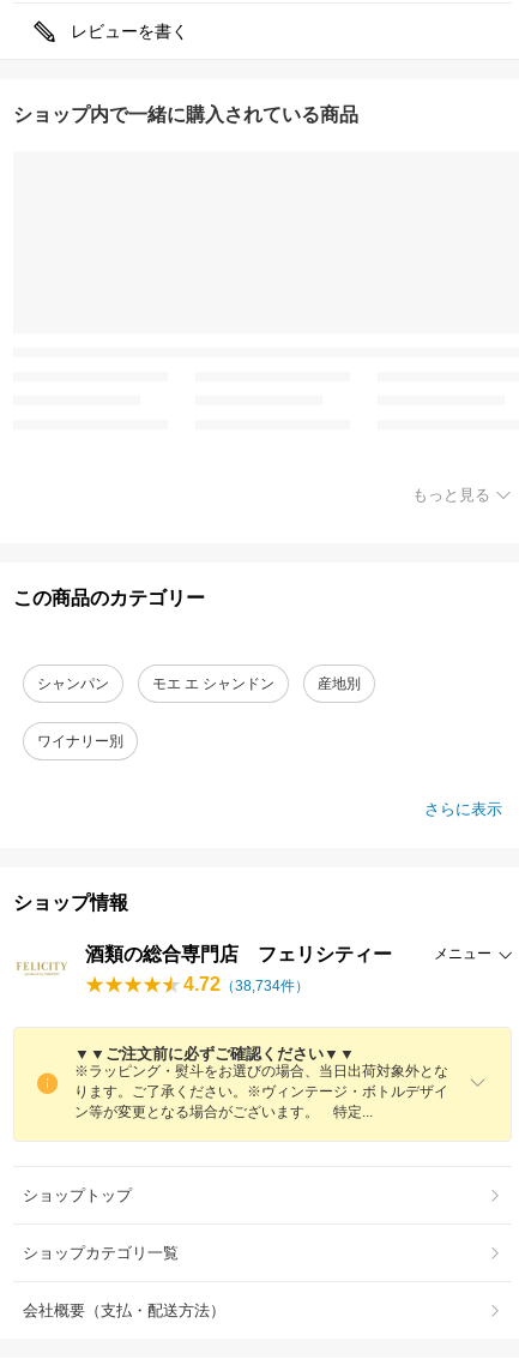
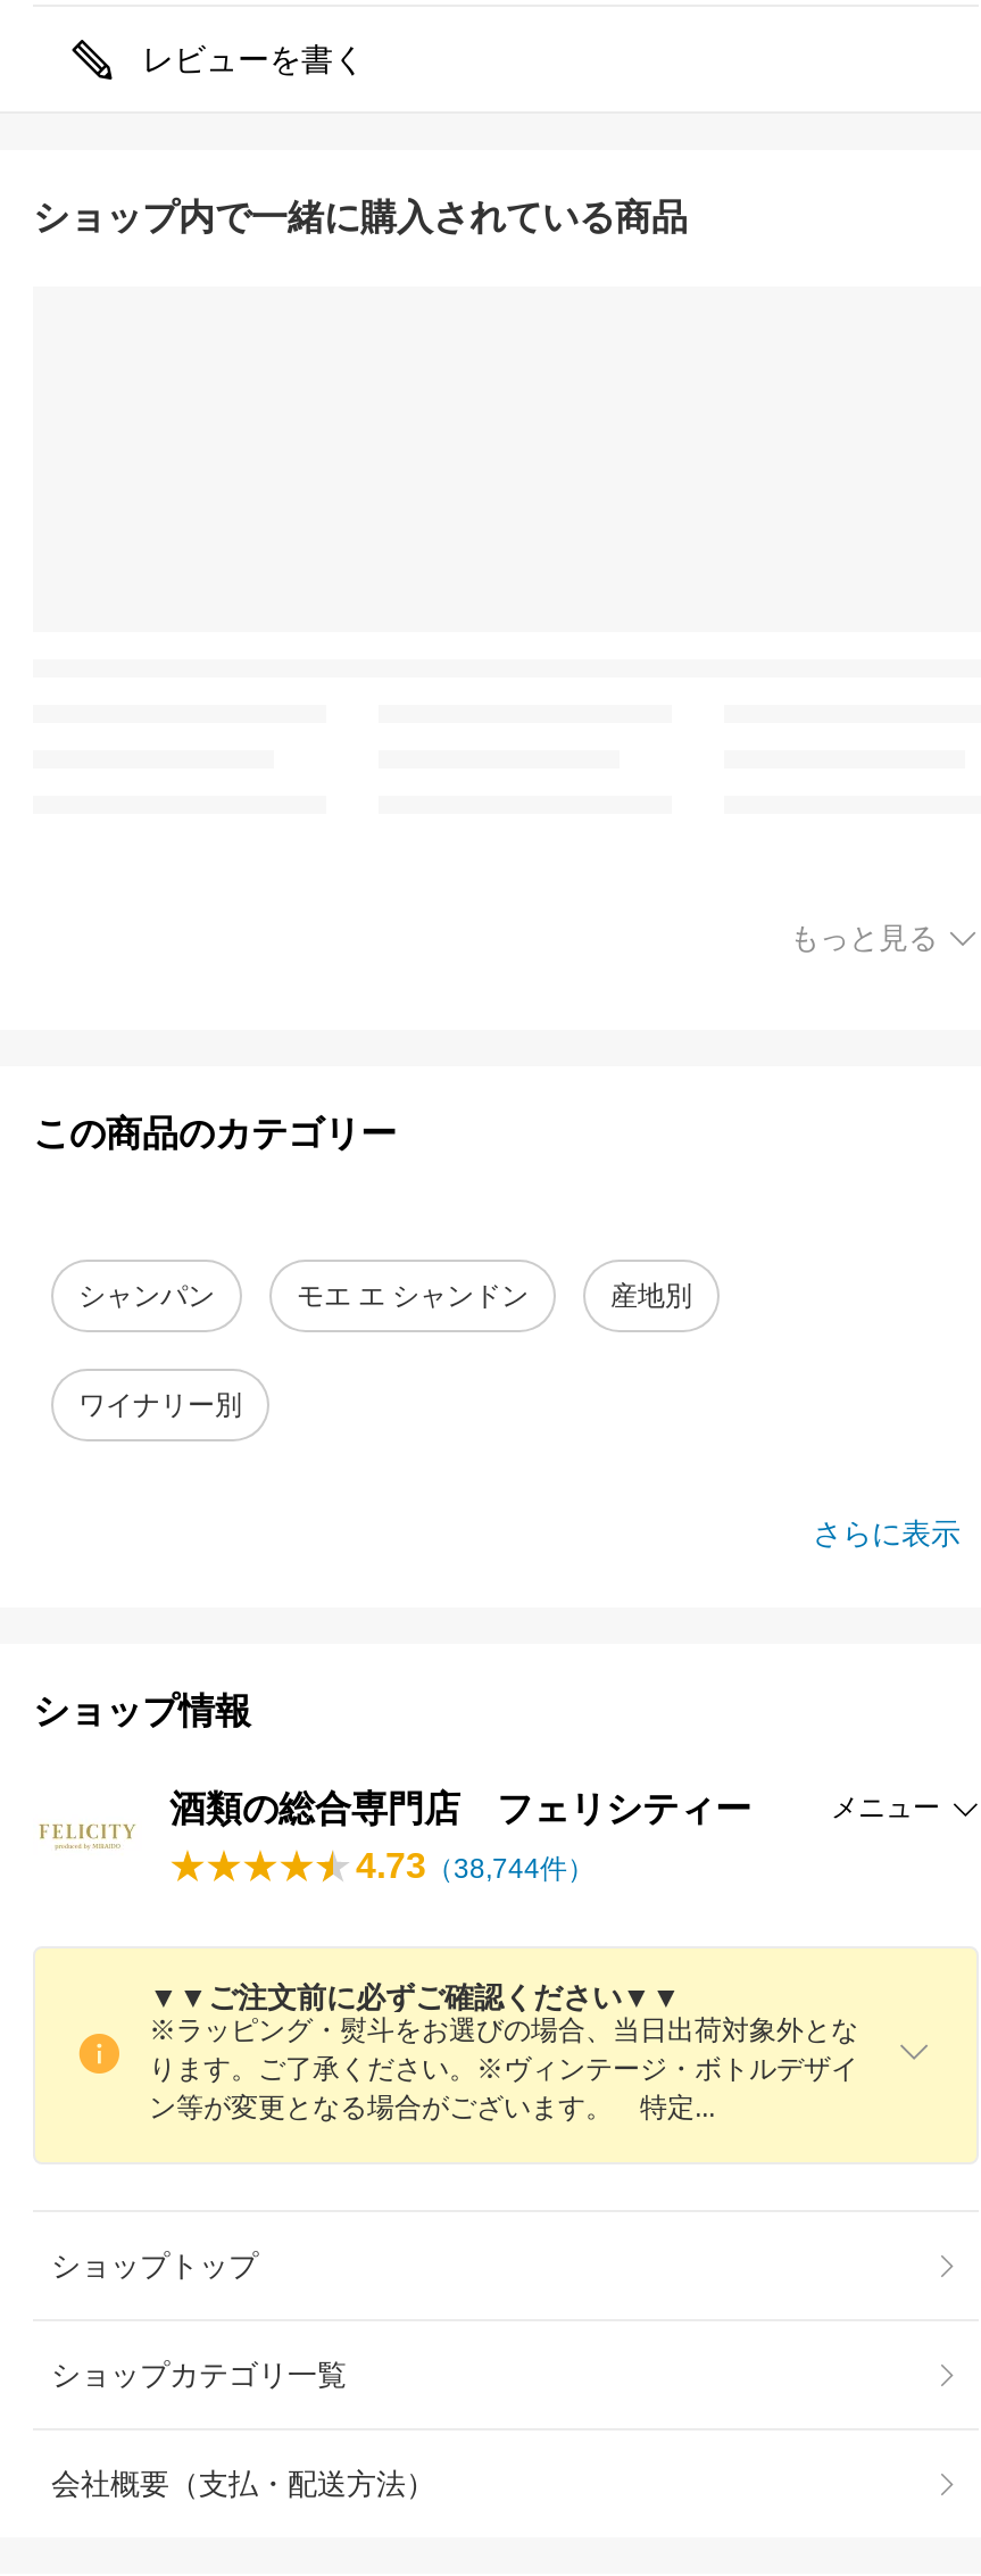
[183,975,309,995] 4.72（38,734件） -> [356,1847,595,1886] 4.73（38,744件）

